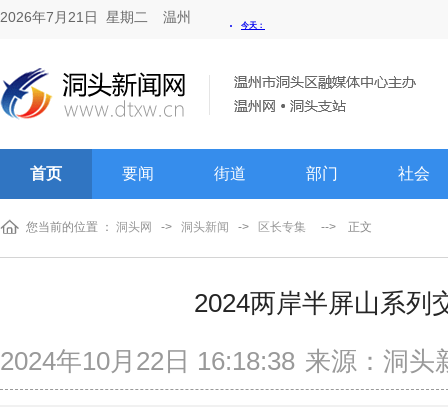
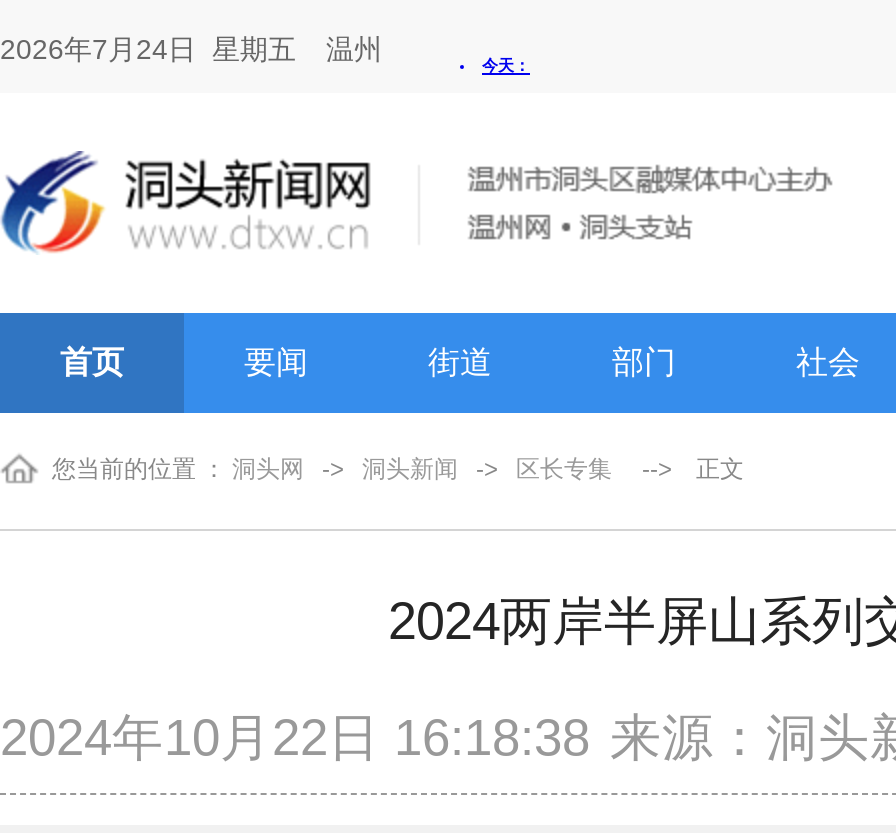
[0,9,148,25] 2026年7月21日 星期二 -> [0,33,296,65] 2026年7月24日 星期五

